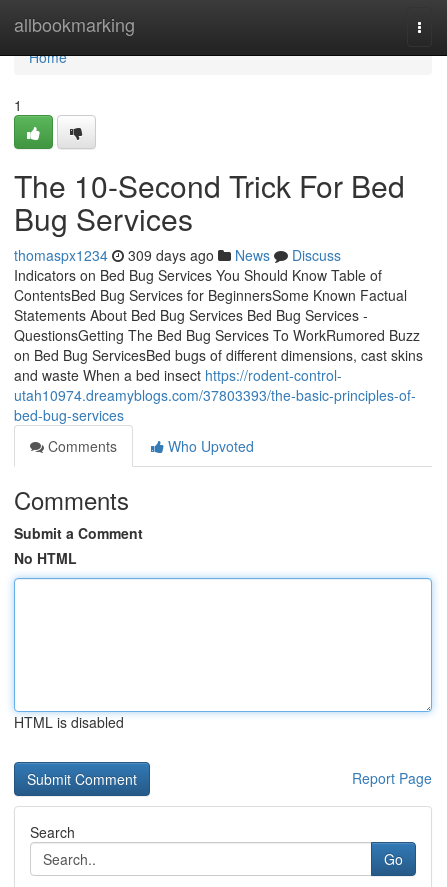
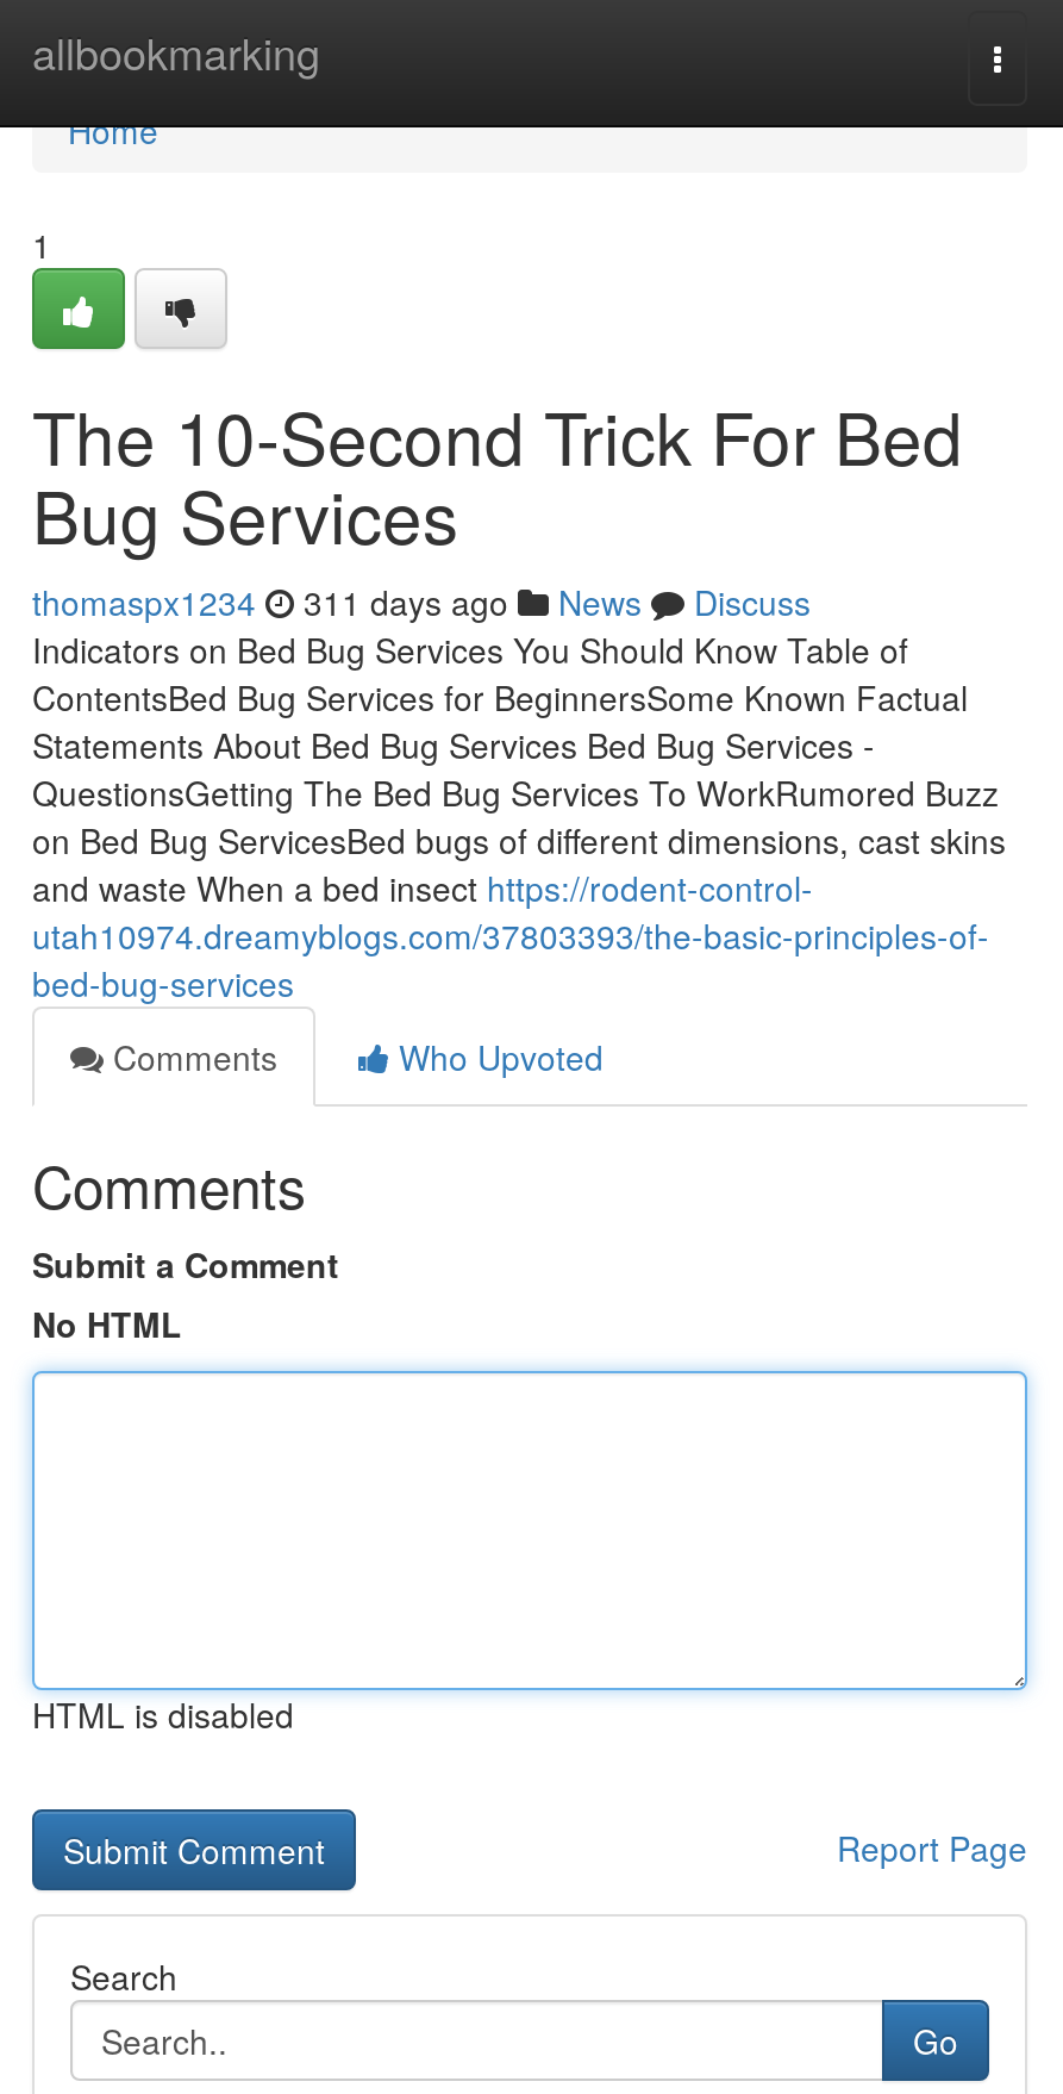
[14,245,341,265] thomaspx1234 309 days ago News Discuss -> [32,578,811,625] thomaspx1234 311 days ago News Discuss

